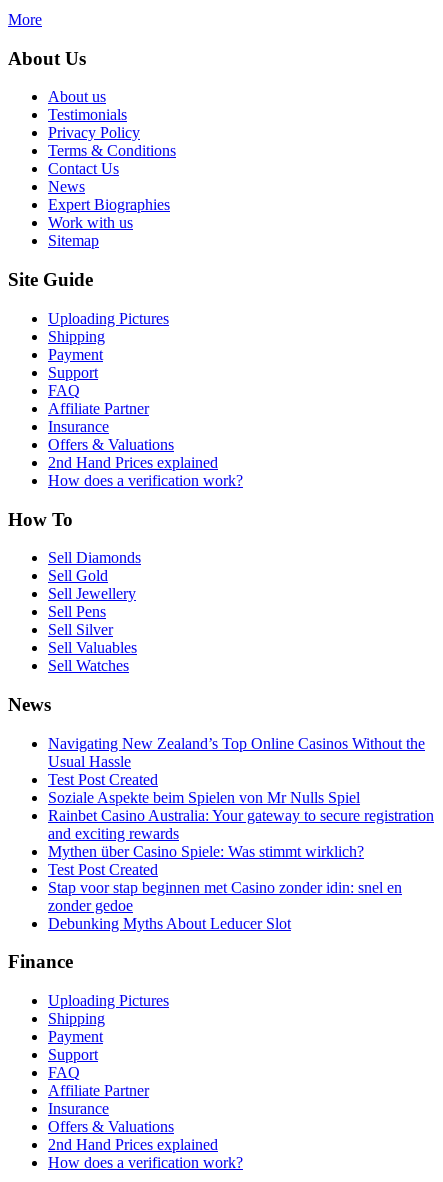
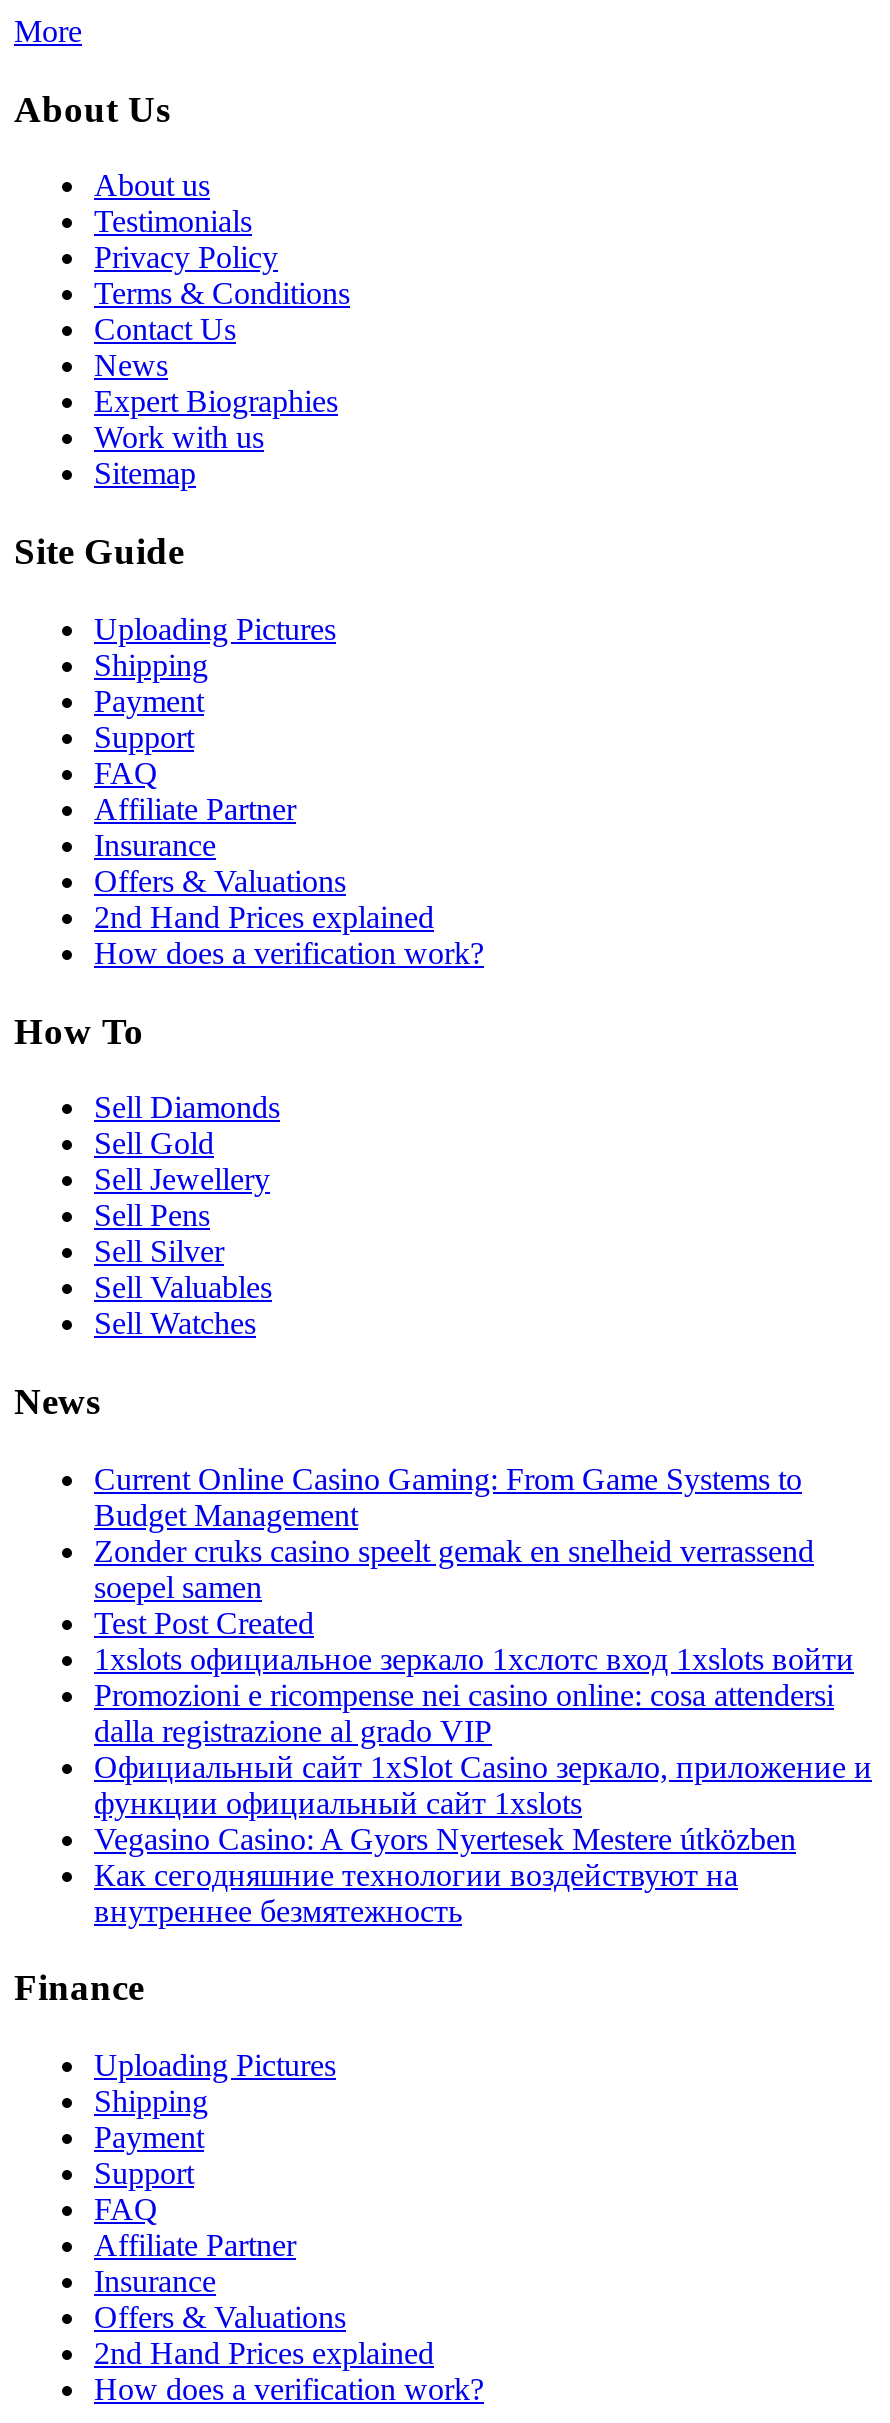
[48,735,425,770] Navigating New Zealand’s Top Online Casinos Without the | Usual Hassle -> [94,1461,814,1603] Current Online Casino Gaming: From Game Systems to | Budget Management | Zonder cruks casino speelt gemak en snelheid verrassend | soepel samen
[48,789,434,932] Soziale Aspekte beim Spielen von Mr Nulls Spiel | Rainbet Casino Australia: Your gateway to secure registration | and exciting rewards | Mythen über Casino Spiele: Was stimmt wirklich? | Test Post Created | Stap voor stap beginnen met Casino zonder idin: snel en | zonder gedoe | Debunking Myths About Leducer Slot -> [94,1641,872,1927] 1xslots официальное зеркало 1хслотс вход 1xslots войти | Promozioni e ricompense nei casino online: cosa attendersi | dalla registrazione al grado VIP | Официальный сайт 1xSlot Casino зеркало, приложение и | функции официальный сайт 1xslots | Vegasino Casino: A Gyors Nyertesek Mestere útközben | Как сегодняшние технологии воздействуют на | внутреннее безмятежность

